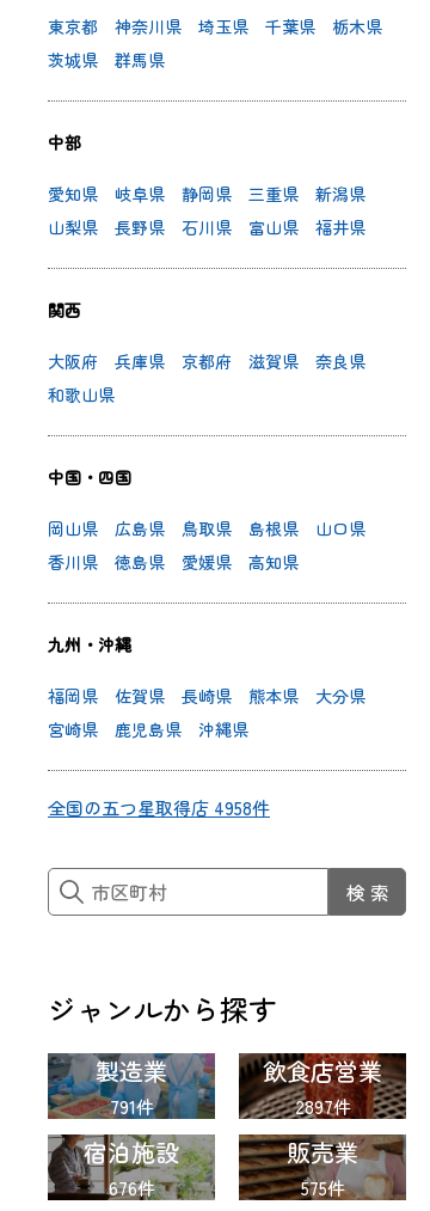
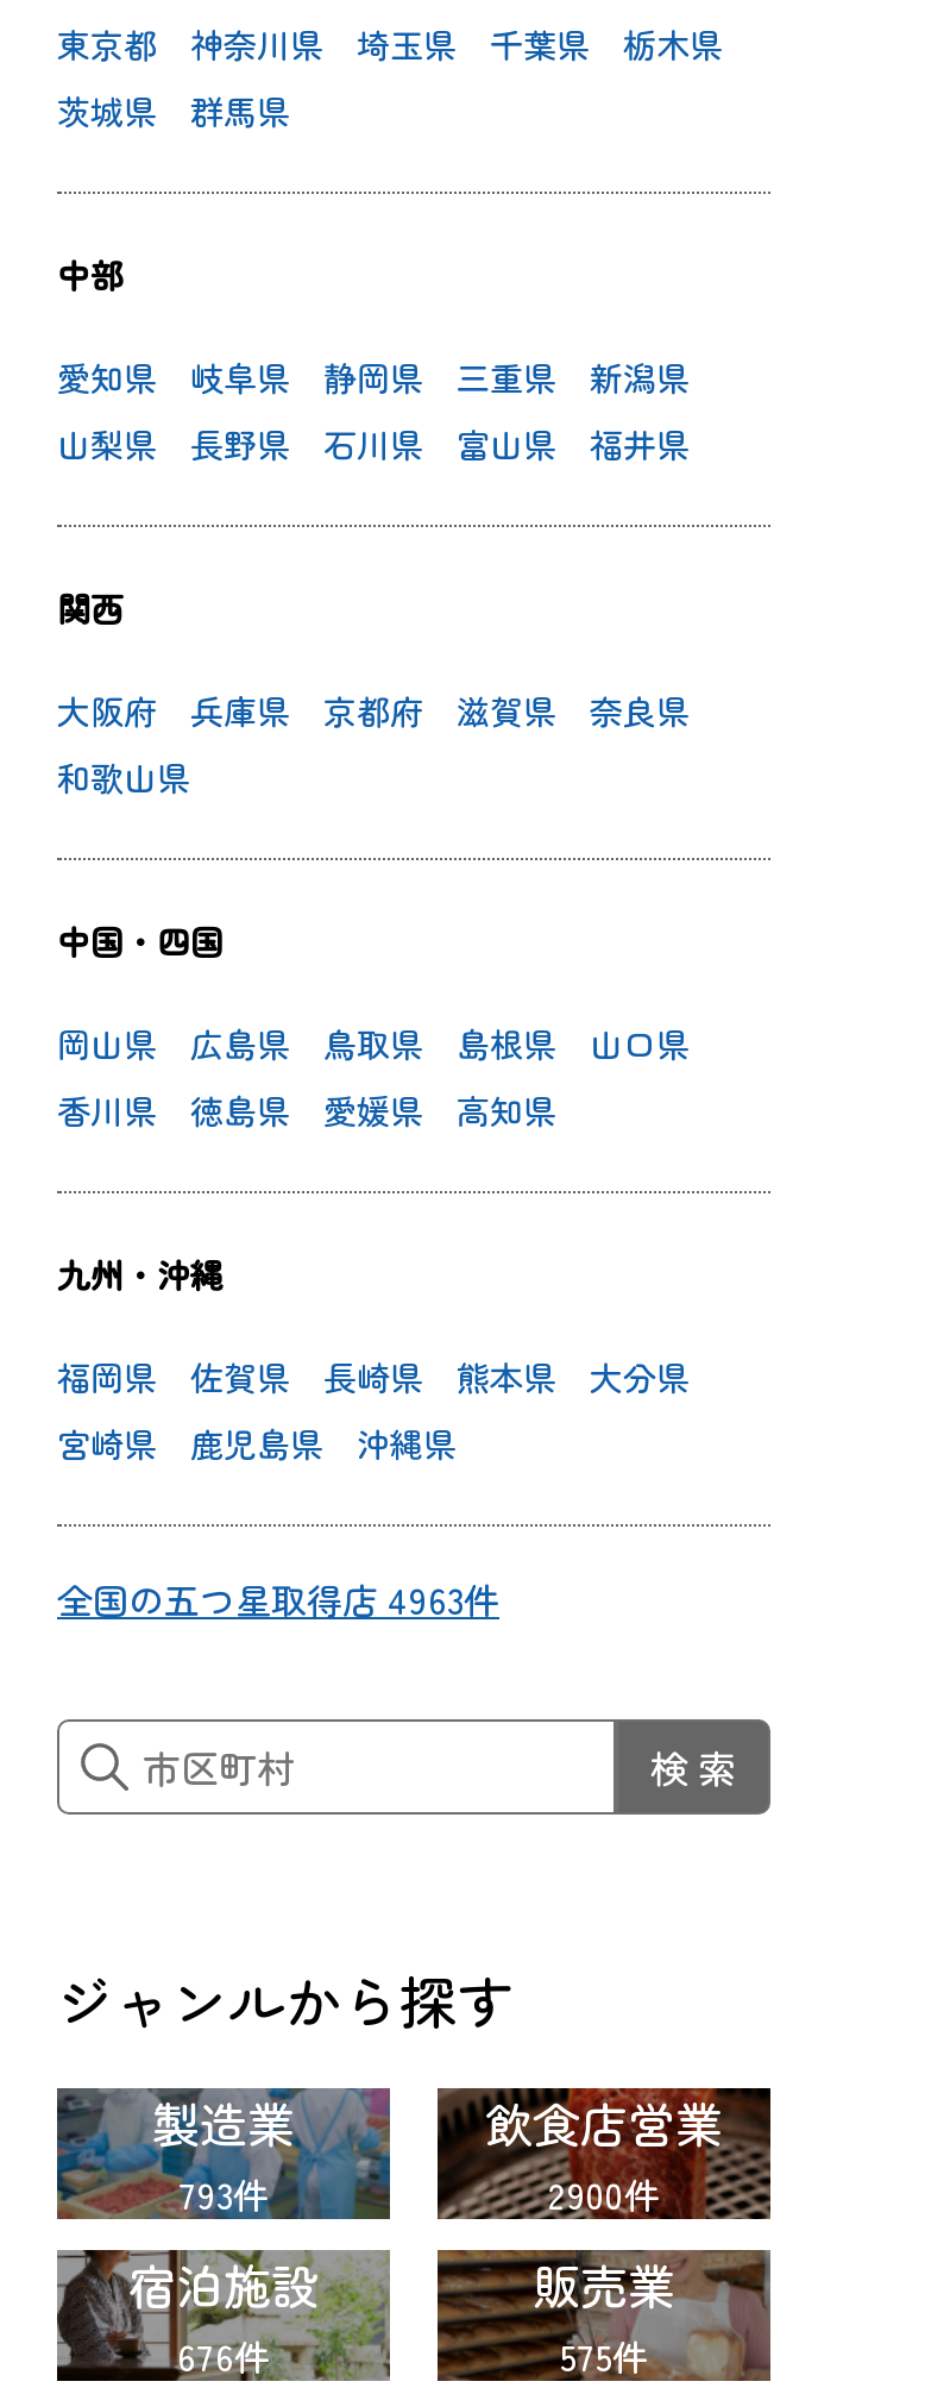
[48,795,270,820] 全国の五つ星取得店 4958件 -> [57,1574,499,1624] 全国の五つ星取得店 4963件
[109,1094,153,1119] 791件 -> [178,2169,269,2219] 793件
[294,1094,351,1119] 2897件 -> [548,2169,660,2219] 2900件

